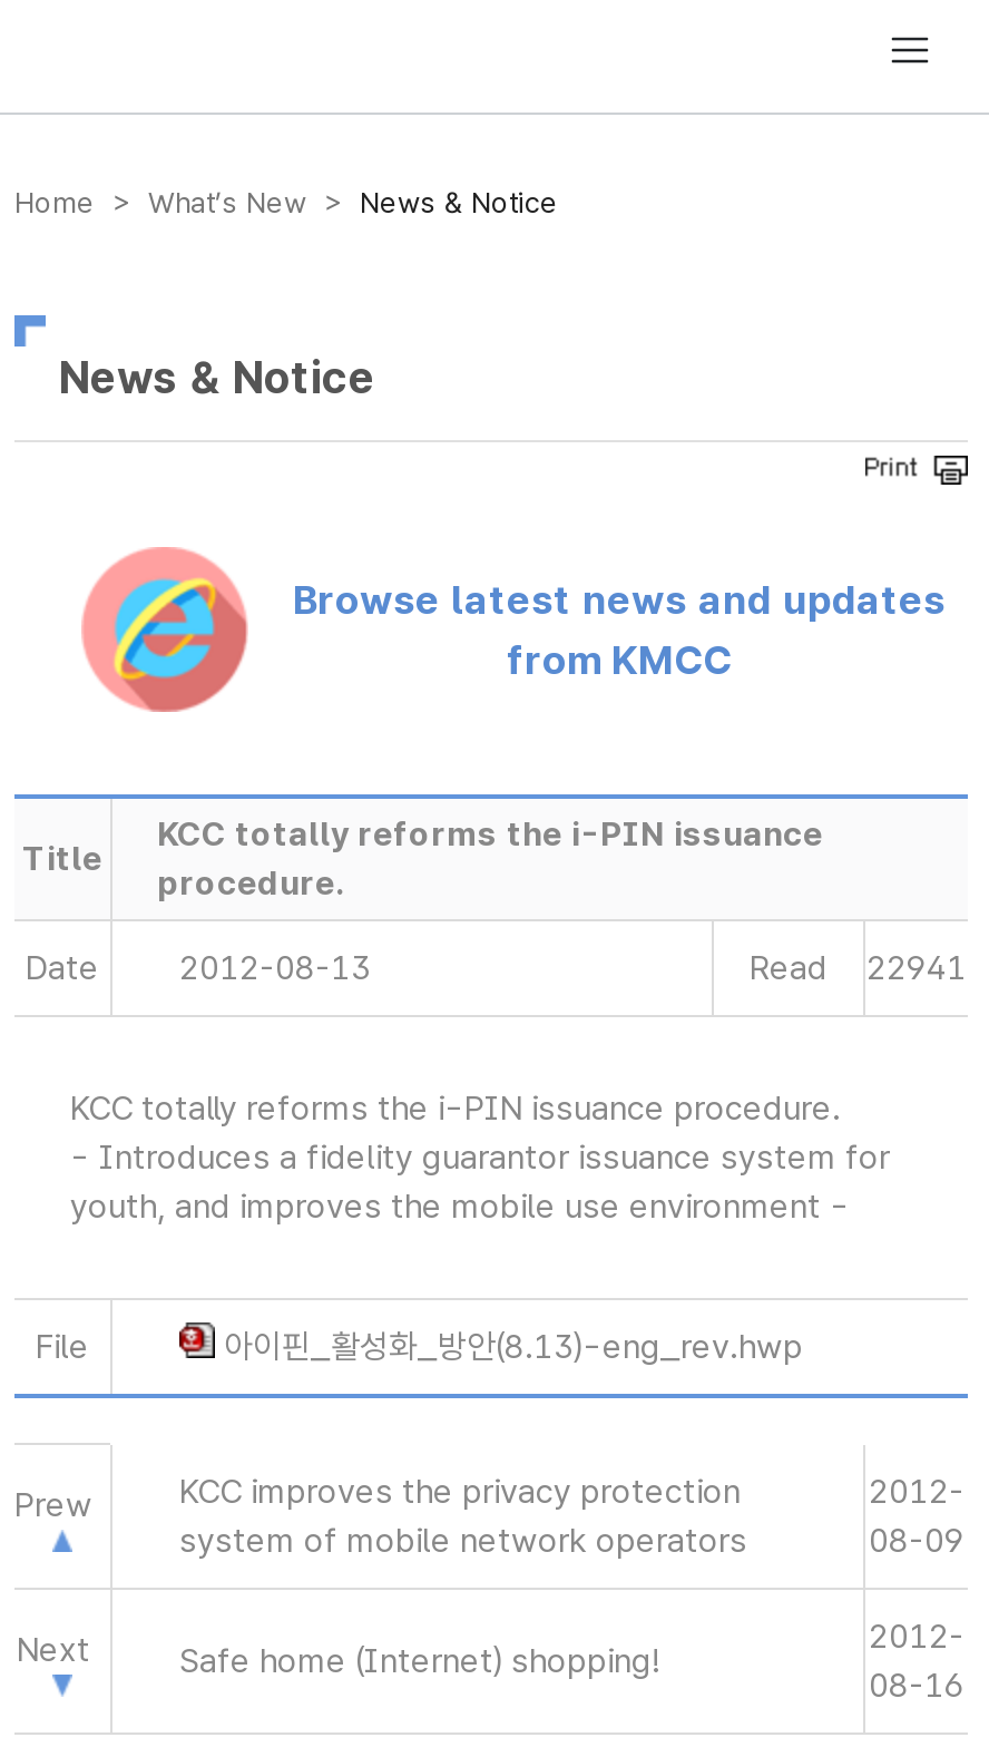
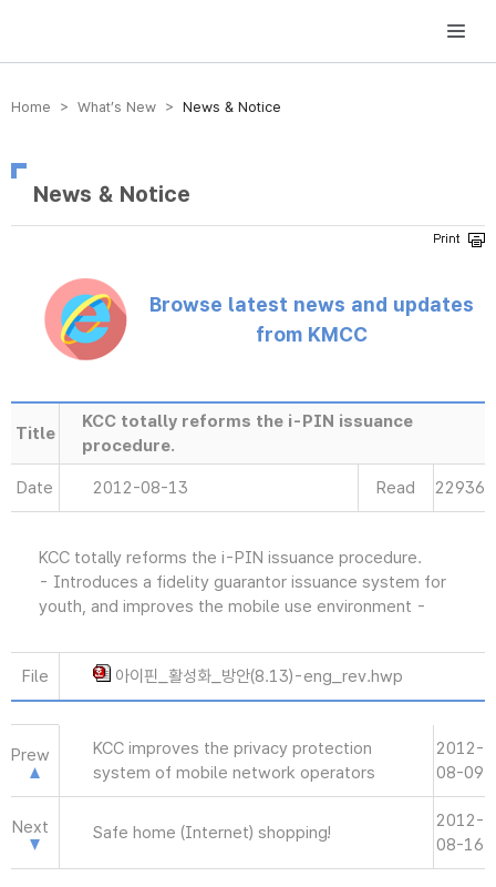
[750,948,967,988] Read 22941 -> [376,478,484,498] Read 22936

